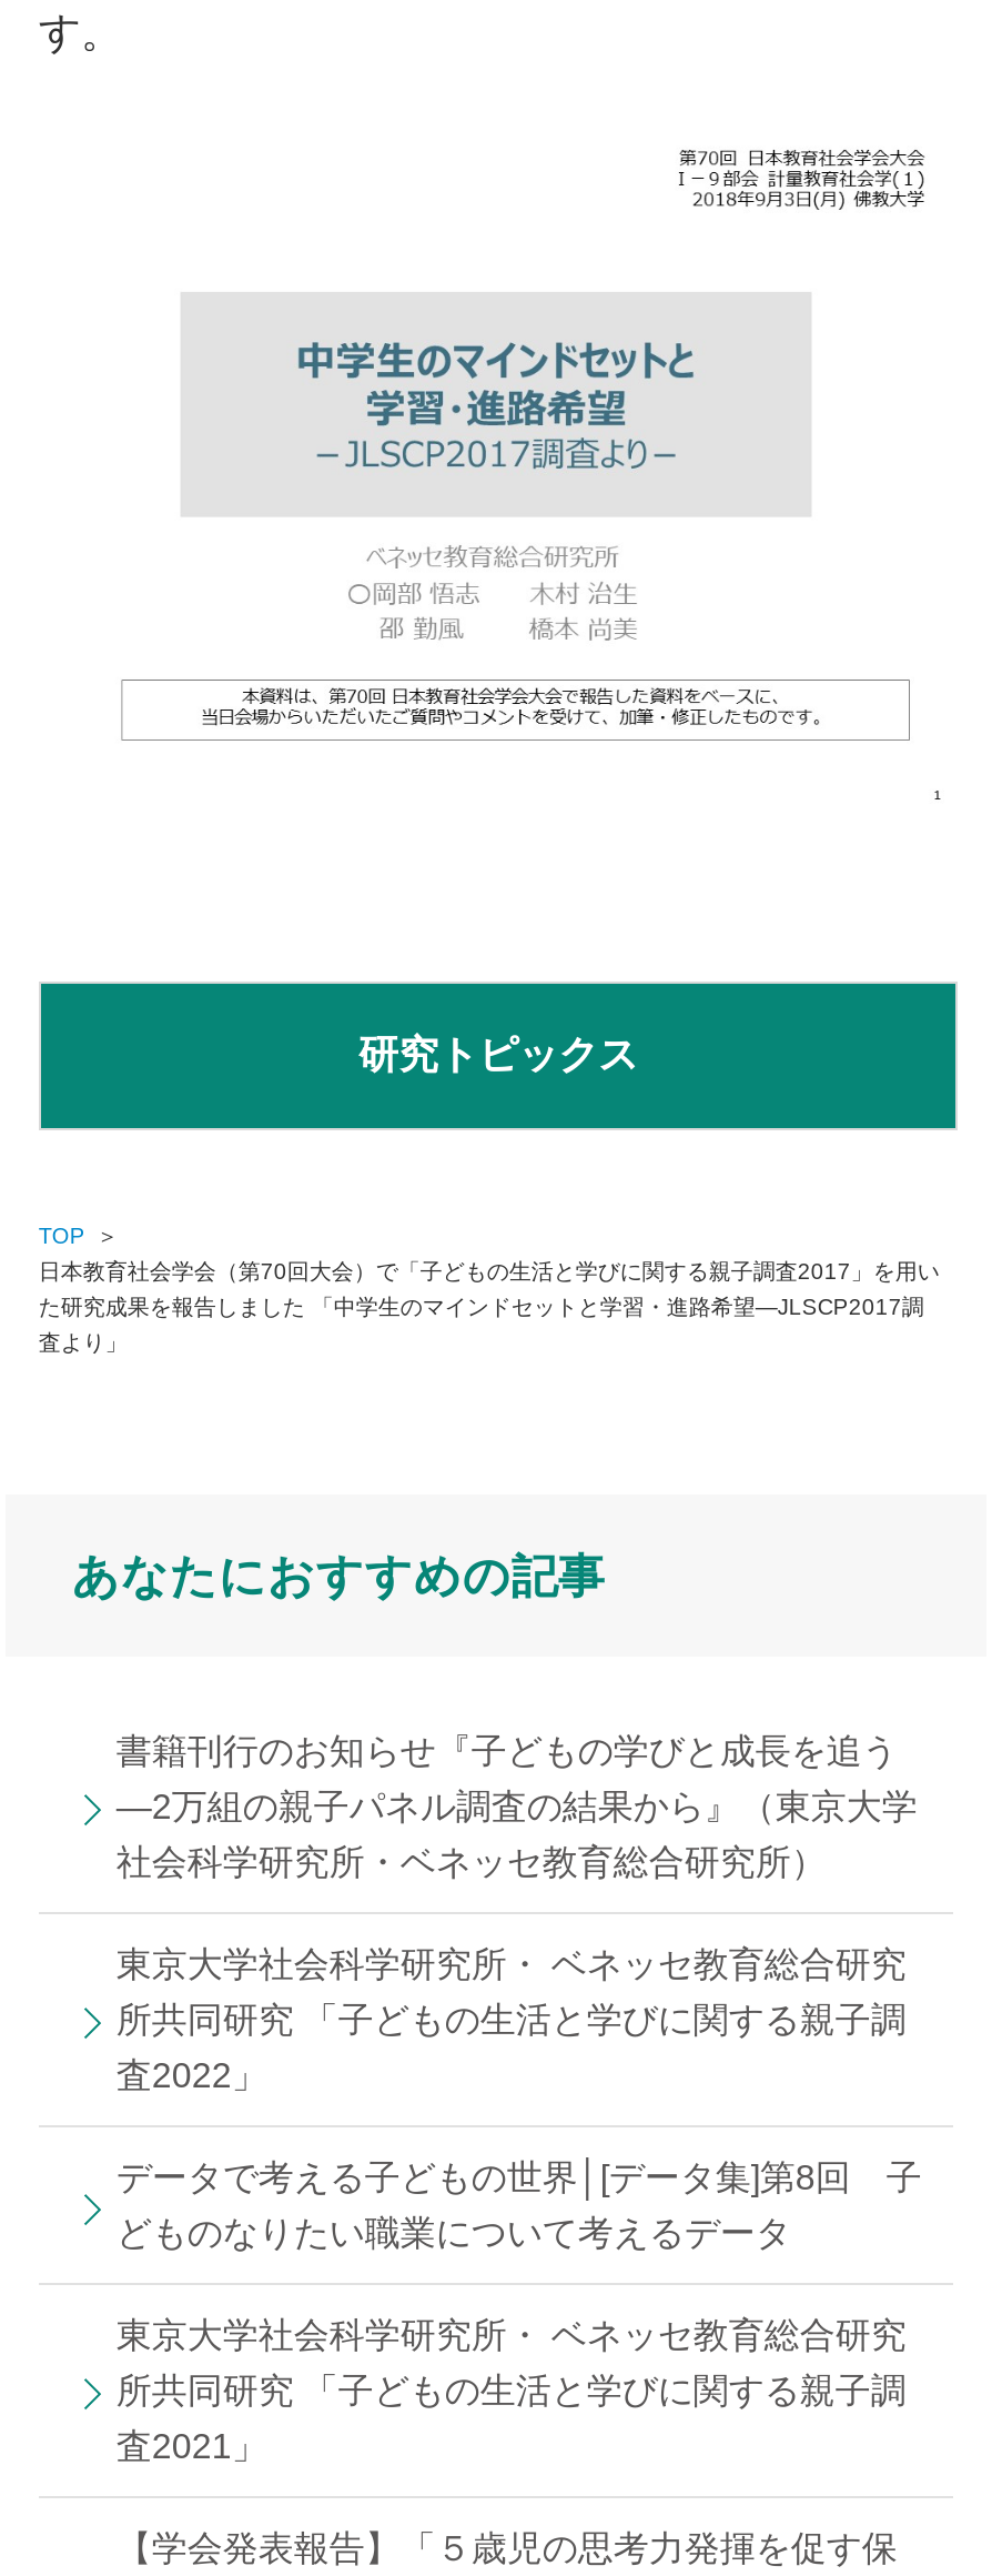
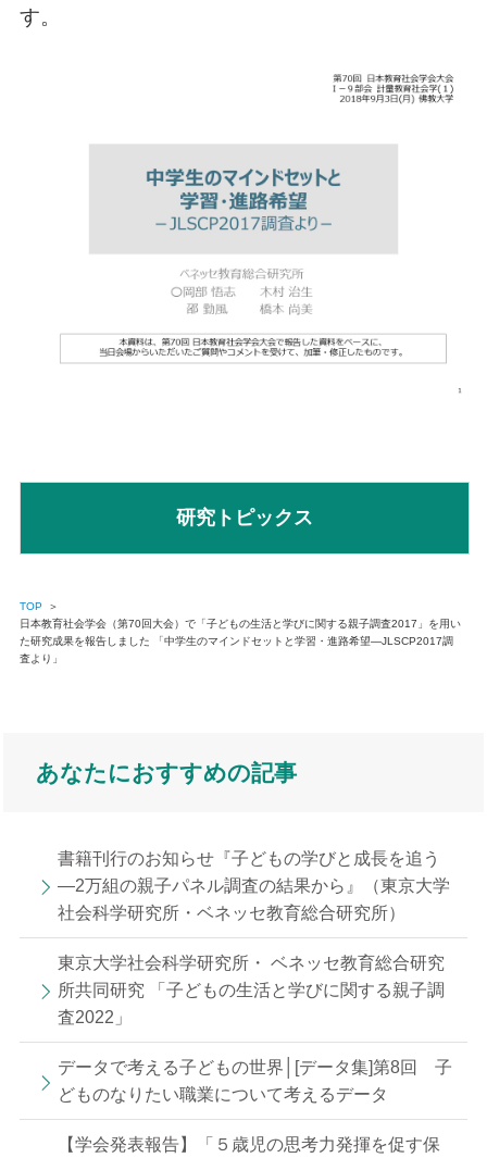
[116,2315,906,2464] 東京大学社会科学研究所・ ベネッセ教育総合研究 | 所共同研究 「子どもの生活と学びに関する親子調 | 査2021」 -> none

